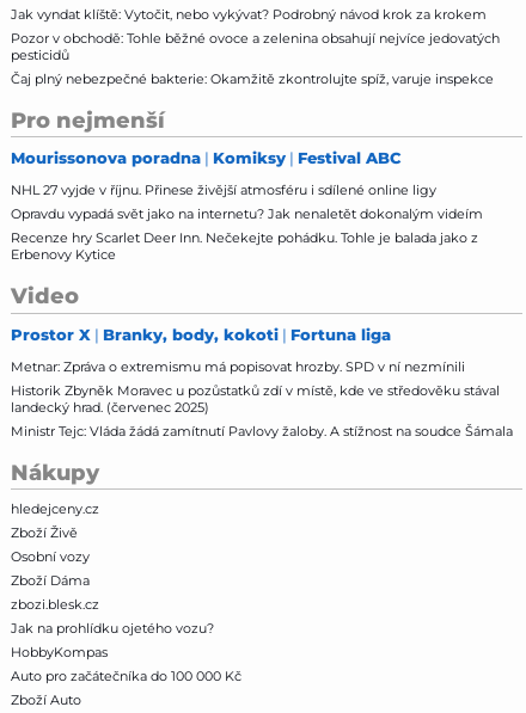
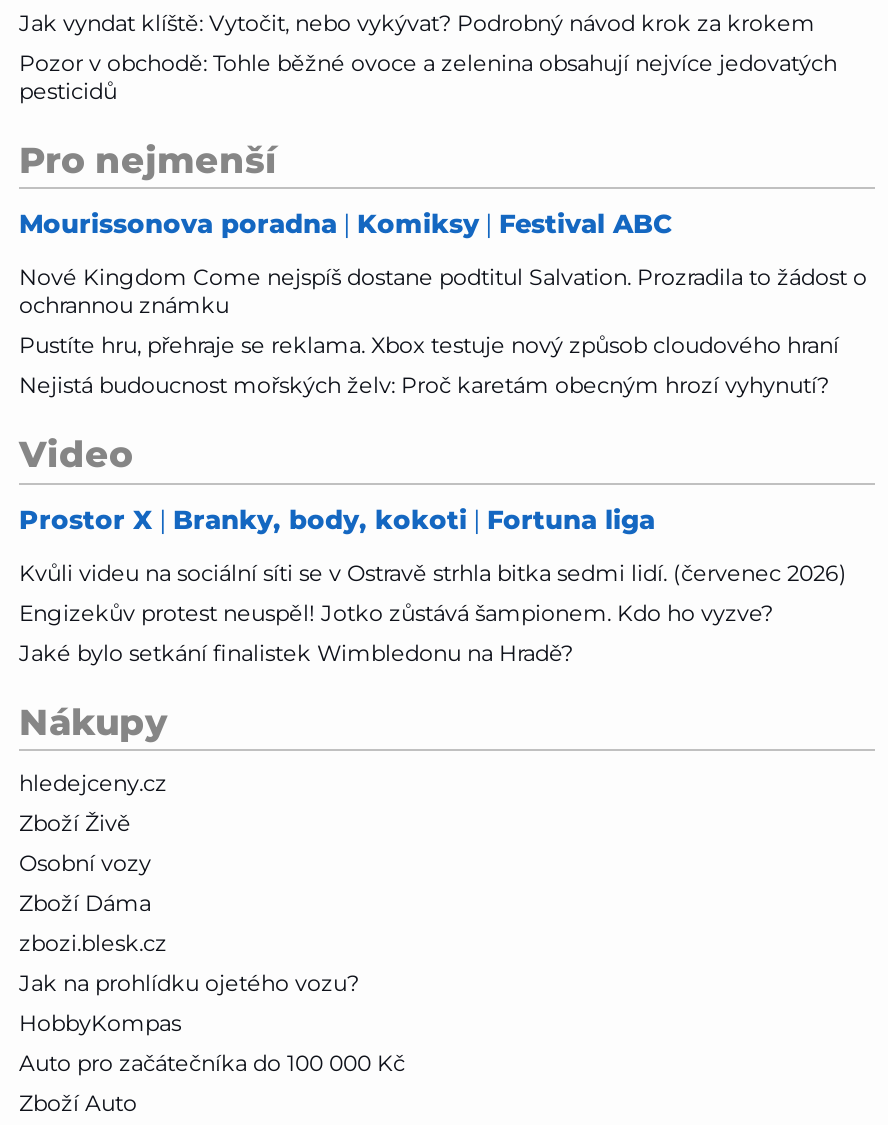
[11,70,494,87] Čaj plný nebezpečné bakterie: Okamžitě zkontrolujte spíž, varuje inspekce -> none
[11,182,483,263] NHL 27 vyjde v říjnu. Přinese živější atmosféru i sdílené online ligy | Opravdu vypadá svět jako na internetu? Jak nenaletět dokonalým videím | Recenze hry Scarlet Deer Inn. Nečekejte pohádku. Tohle je balada jako z | Erbenovy Kytice -> [19,264,867,400] Nové Kingdom Come nejspíš dostane podtitul Salvation. Prozradila to žádost o | ochrannou známku | Pustíte hru, přehraje se reklama. Xbox testuje nový způsob cloudového hraní | Nejistá budoucnost mořských želv: Proč karetám obecným hrozí vyhynutí?
[11,358,513,440] Metnar: Zpráva o extremismu má popisovat hrozby. SPD v ní nezmínili | Historik Zbyněk Moravec u pozůstatků zdí v místě, kde ve středověku stával | landecký hrad. (červenec 2025) | Ministr Tejc: Vláda žádá zamítnutí Pavlovy žaloby. A stížnost na soudce Šámala -> [19,559,847,667] Kvůli videu na sociální síti se v Ostravě strhla bitka sedmi lidí. (červenec 2026) | Engizekův protest neuspěl! Jotko zůstává šampionem. Kdo ho vyzve? | Jaké bylo setkání finalistek Wimbledonu na Hradě?

